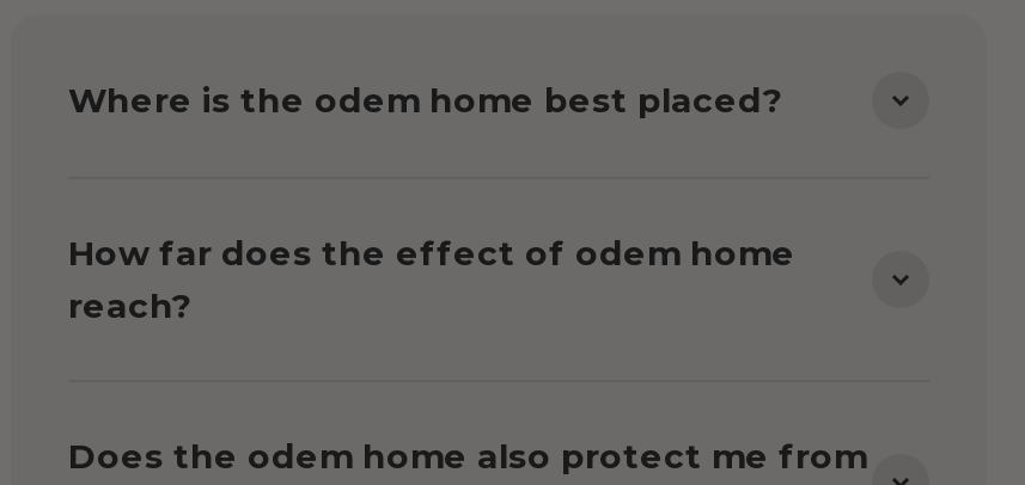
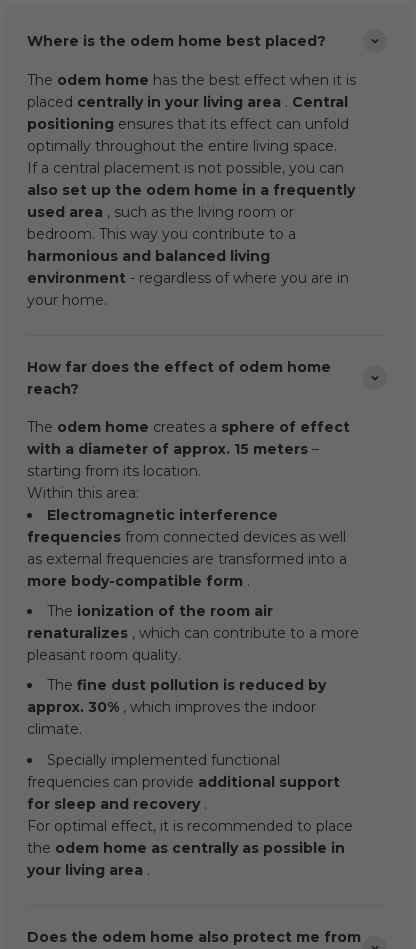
none -> [27,71,356,309] The odem home has the best effect when it is | placed centrally in your living area. Central | positioning ensures that its effect can unfold | optimally throughout the entire living space. | If a central placement is not possible, you can | also set up the odem home in a frequently | used area, such as the living room or | bedroom. This way you contribute to a | harmonious and balanced living | environment - regardless of where you are in | your home.
none -> [27,418,359,879] The odem home creates a sphere of effect | with a diameter of approx. 15 meters – | starting from its location. | Within this area: | Electromagnetic interference | frequencies from connected devices as well | as external frequencies are transformed into a | more body-compatible form. | The ionization of the room air | renaturalizes, which can contribute to a more | pleasant room quality. | The fine dust pollution is reduced by | approx. 30%, which improves the indoor | climate. | Specially implemented functional | frequencies can provide additional support | for sleep and recovery. | For optimal effect, it is recommended to place | the odem home as centrally as possible in | your living area.

